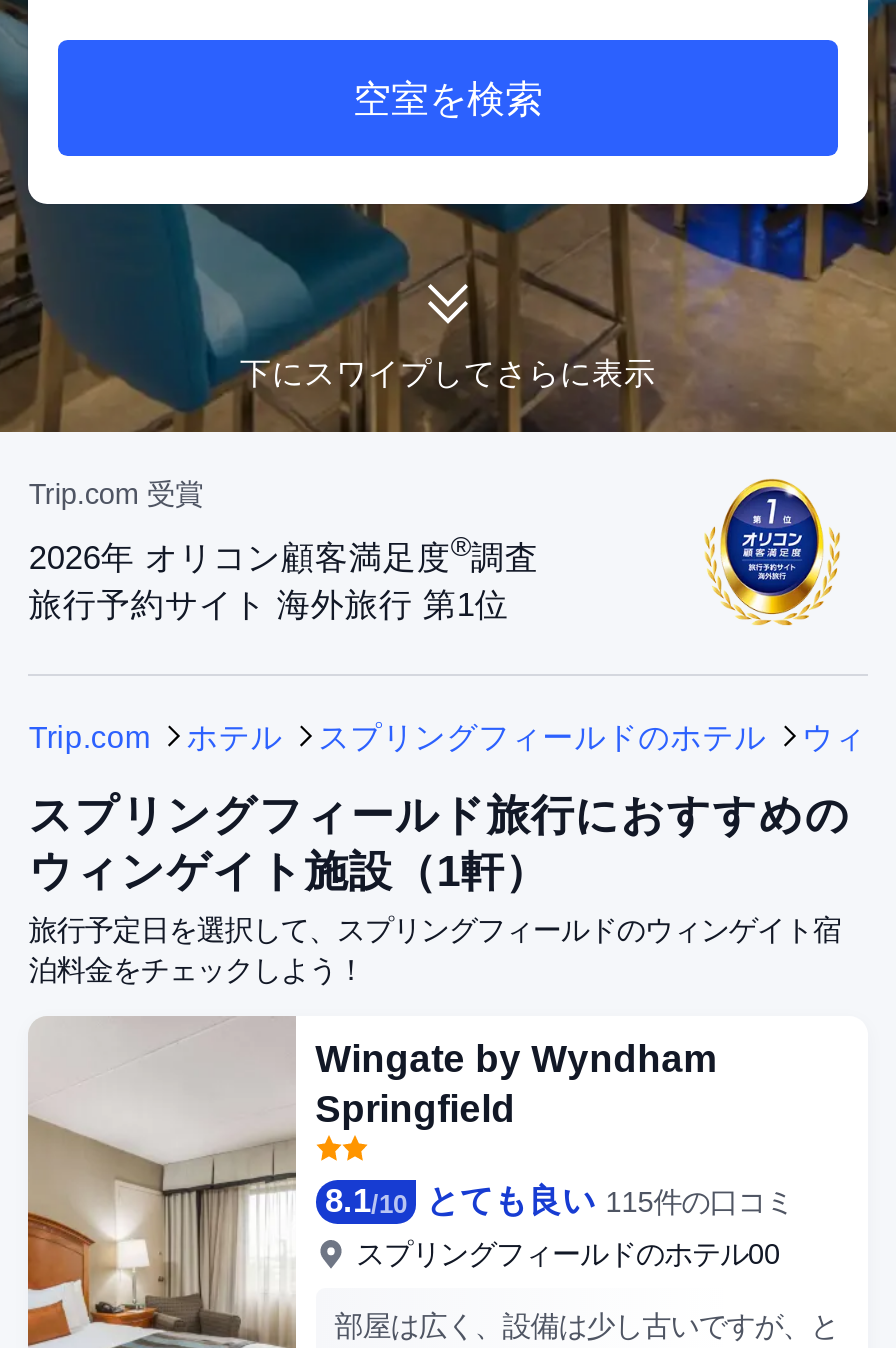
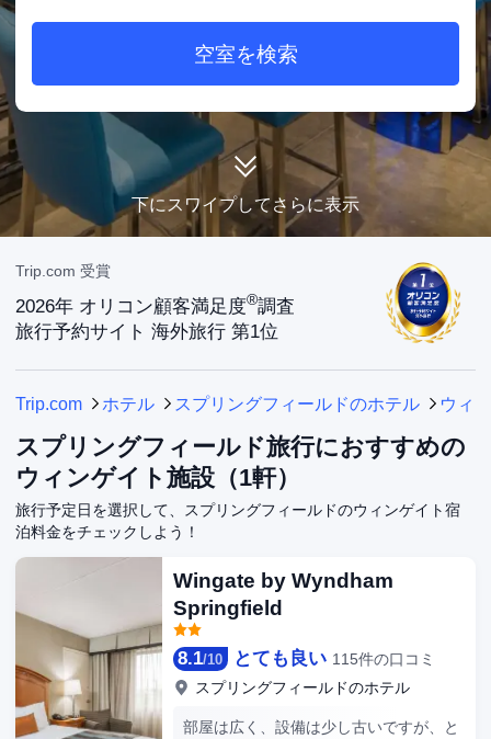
[356,1237,780,1269] スプリングフィールドのホテル00 -> [195,678,410,696] スプリングフィールドのホテル

